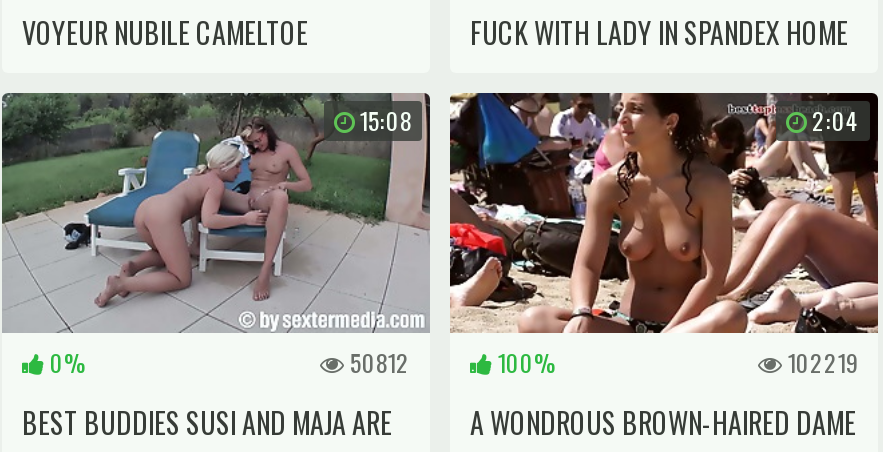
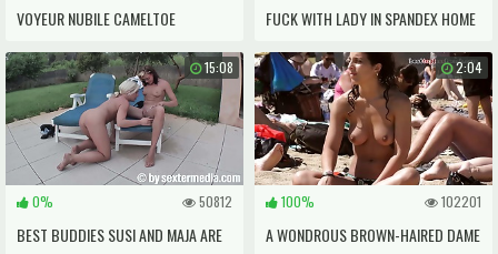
[782,345,858,379] 102219 -> [438,192,481,211] 102201

